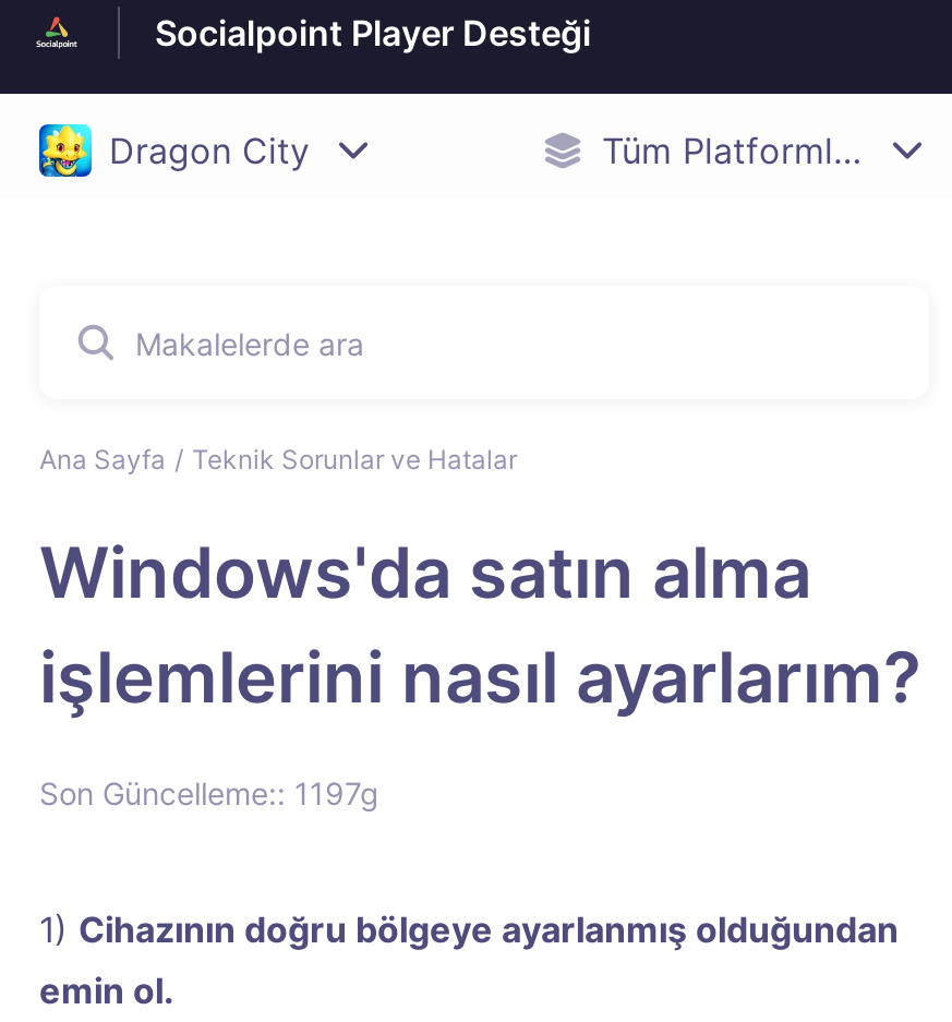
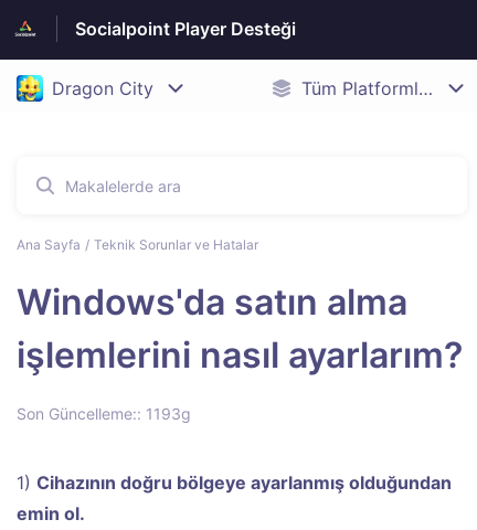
[39,774,379,811] Son Güncelleme:: 1197g -> [17,404,191,423] Son Güncelleme:: 1193g

